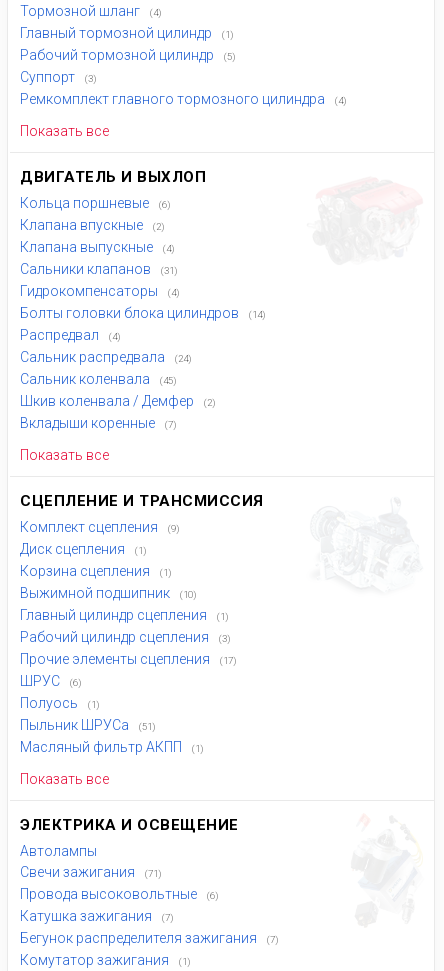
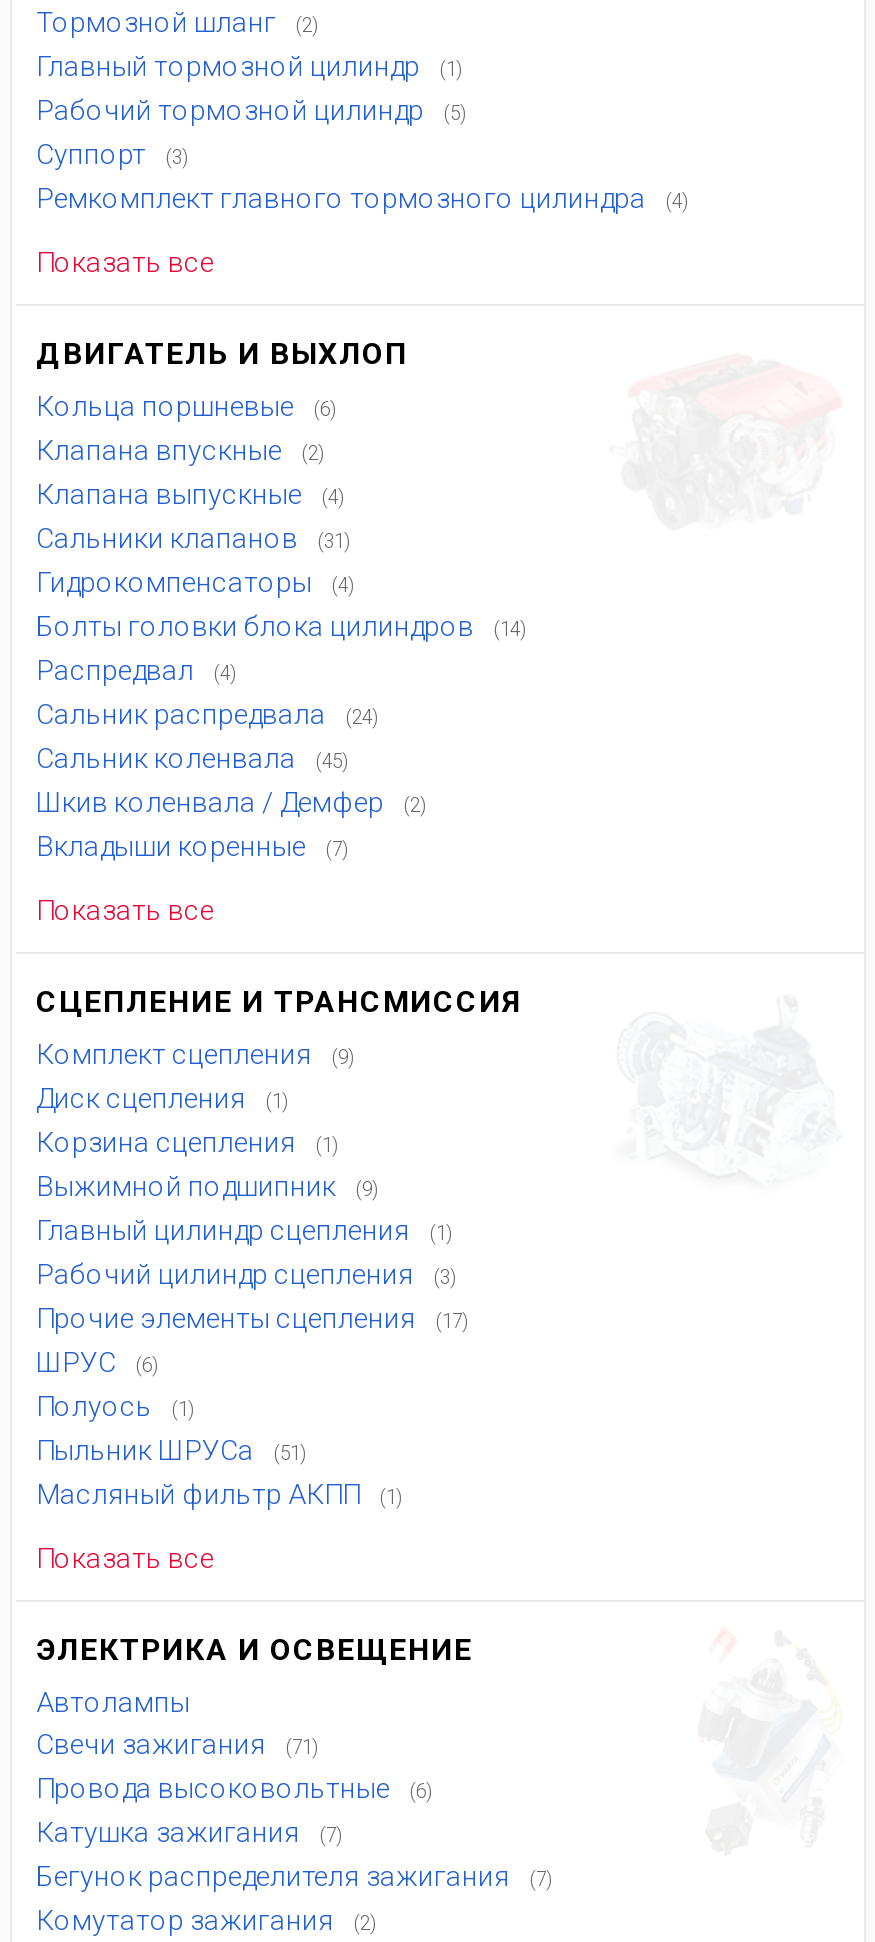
[20,3,162,19] Тормозной шланг (4) -> [36,6,320,38] Тормозной шланг (2)
[20,585,197,601] Выжимной подшипник (10) -> [36,1170,380,1202] Выжимной подшипник (9)
[20,952,191,968] Комутатор зажигания (1) -> [36,1904,378,1936] Комутатор зажигания (2)

